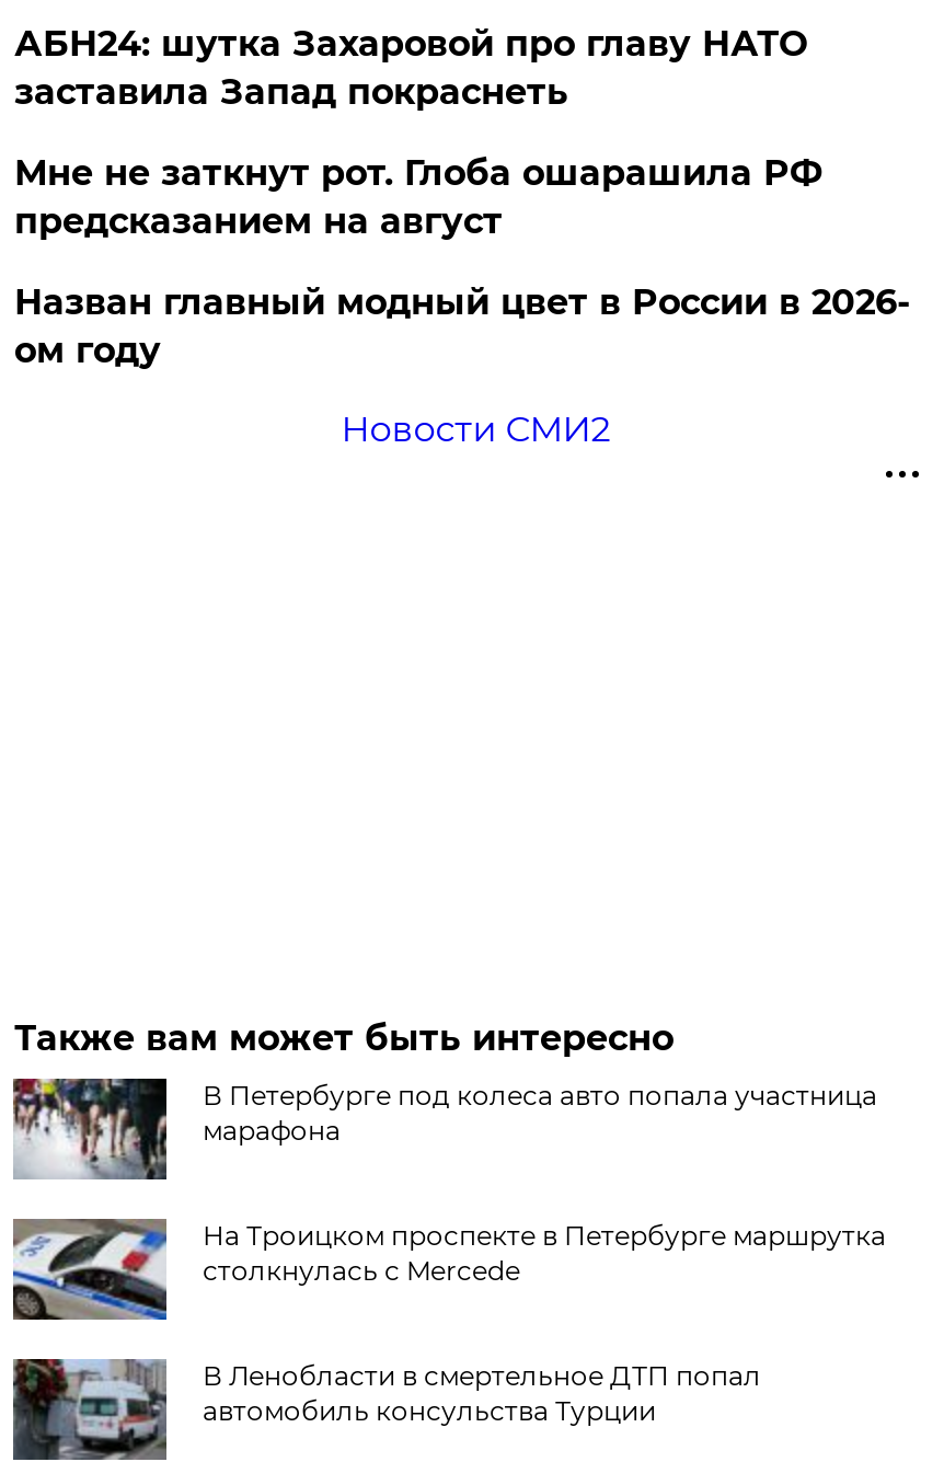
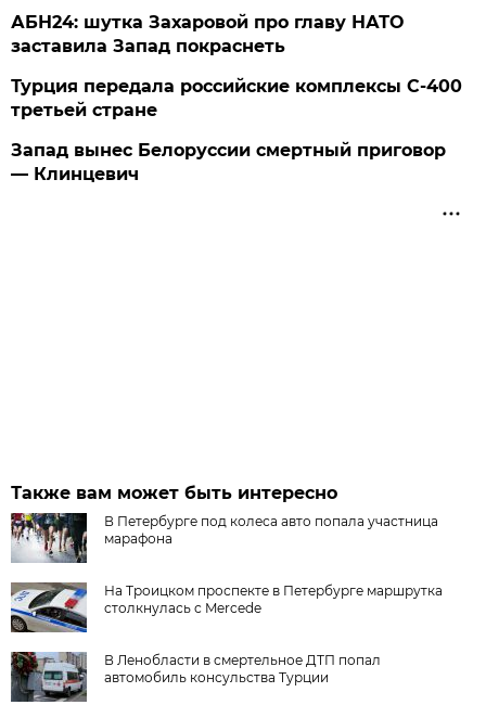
[14,152,910,450] Мне не заткнут рот. Глоба ошарашила РФ | предсказанием на август | Назван главный модный цвет в России в 2026- | ом году | Новости СМИ2 -> [11,76,463,184] Турция передала российские комплексы С-400 | третьей стране | Запад вынес Белоруссии смертный приговор | — Клинцевич

